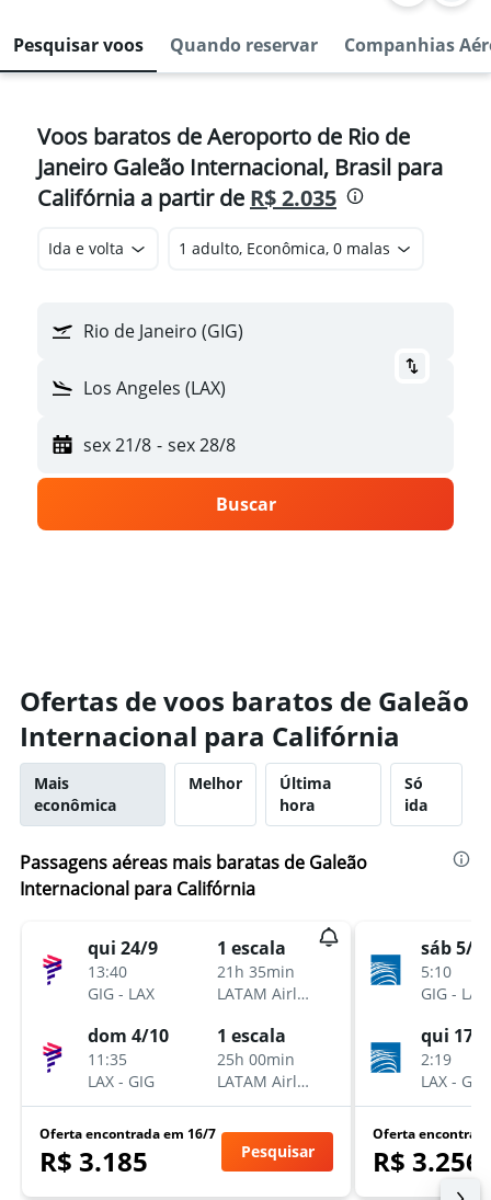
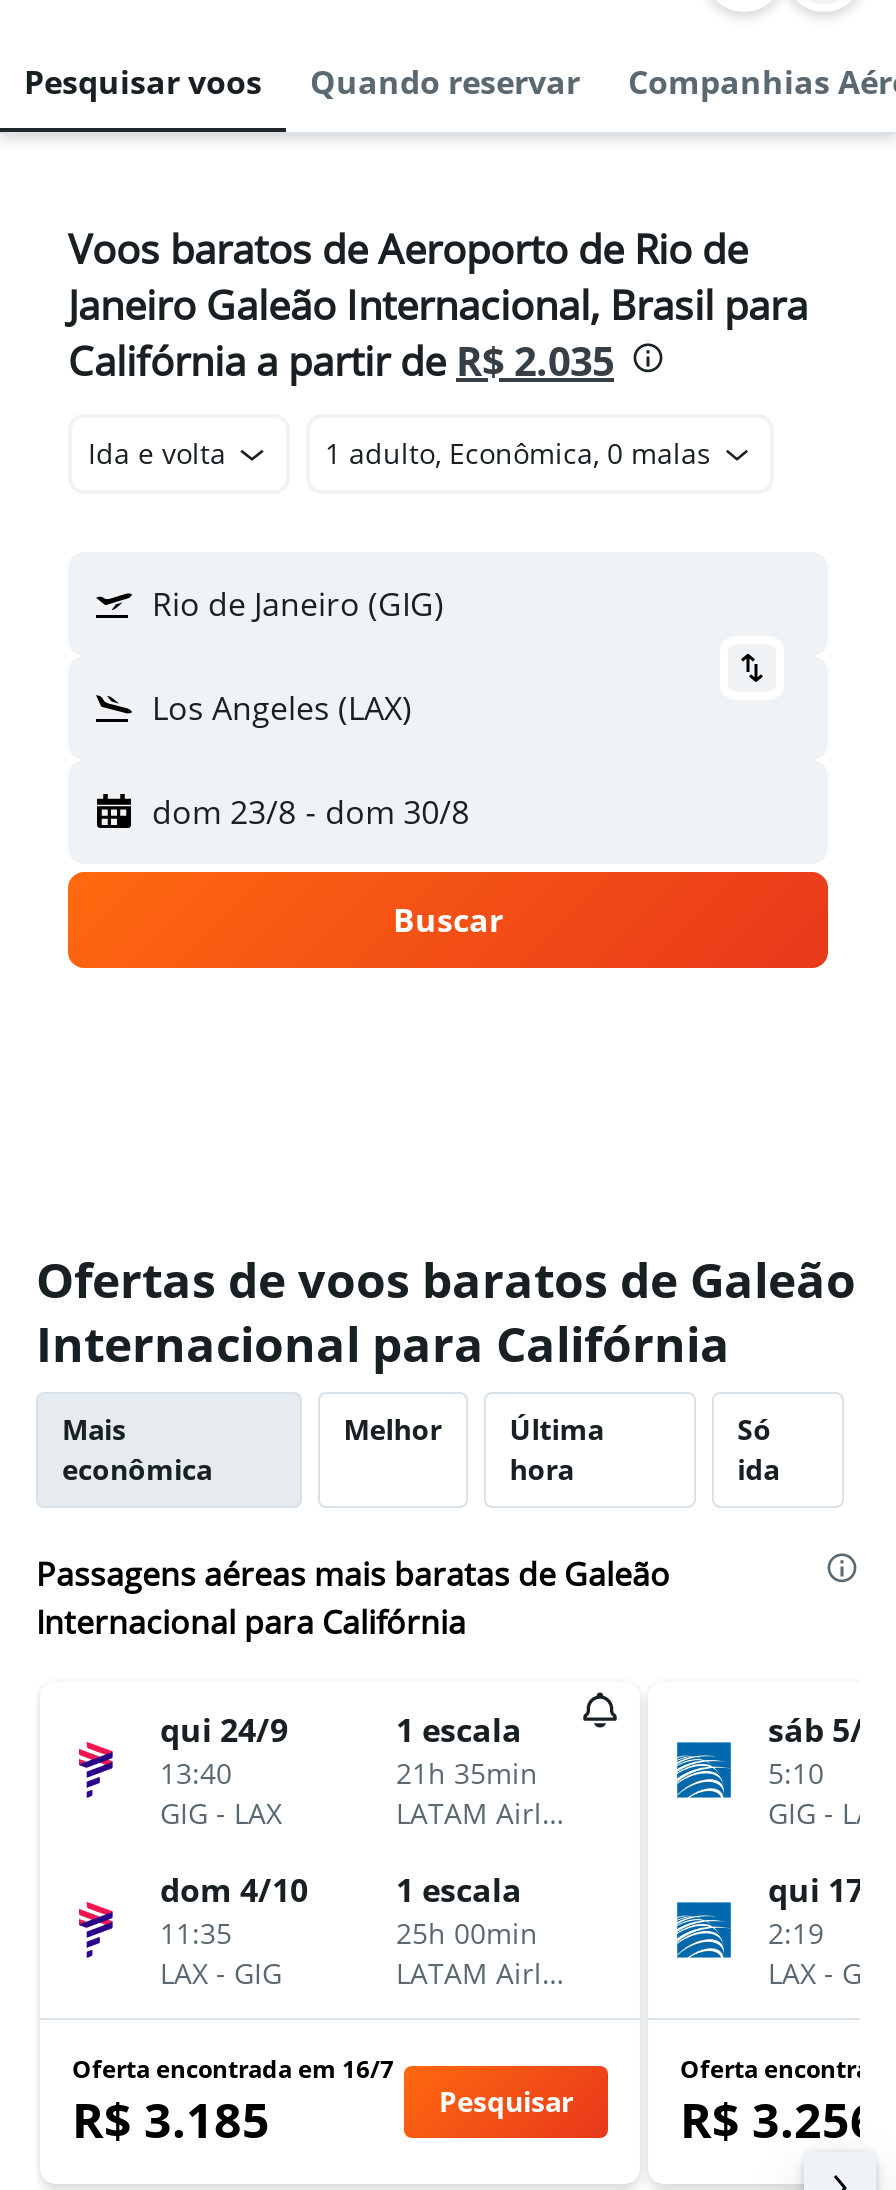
[83,433,235,457] sex 21/8 - sex 28/8 -> [152,790,469,834] dom 23/8 - dom 30/8

